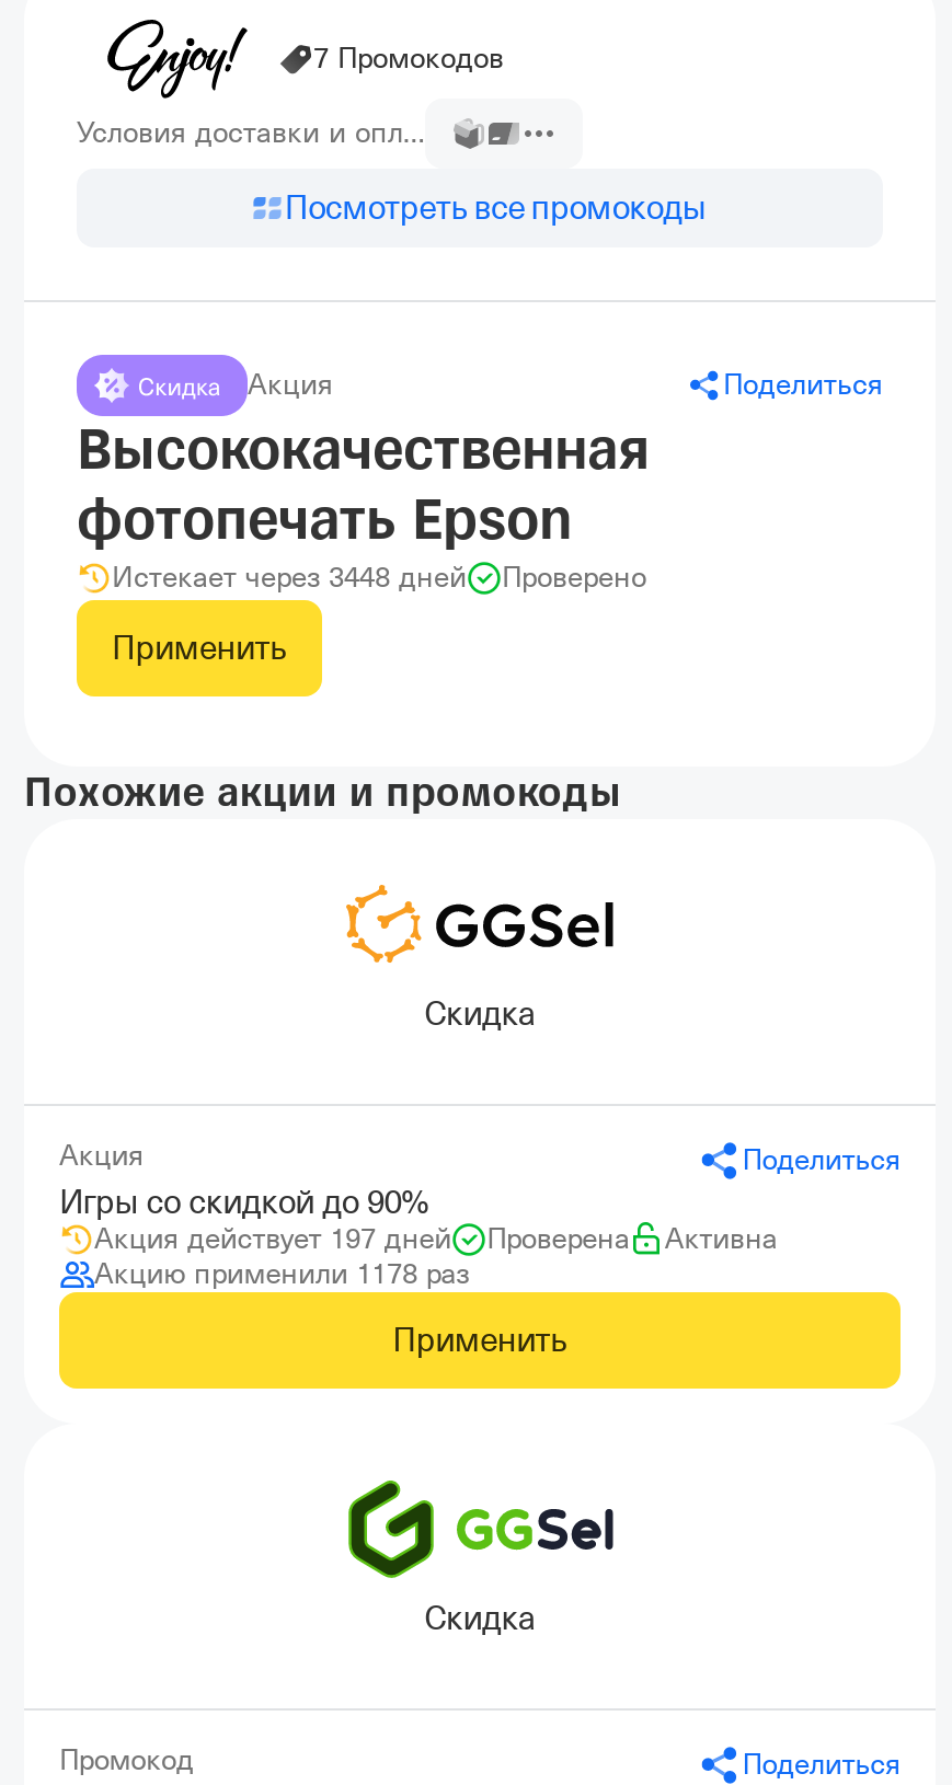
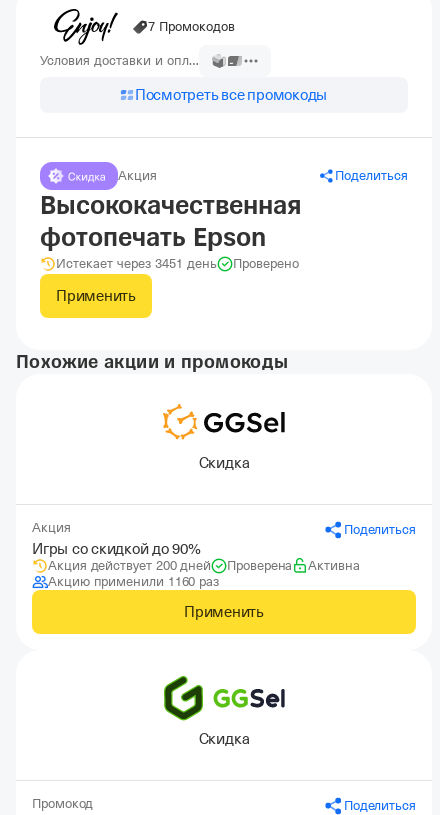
[112,561,467,594] Истекает через 3448 дней -> [56,256,217,271] Истекает через 3451 день
[94,1222,452,1255] Акция действует 197 дней -> [48,558,211,573] Акция действует 200 дней
[94,1257,469,1290] Акцию применили 1178 раз -> [48,574,219,589] Акцию применили 1160 раз

